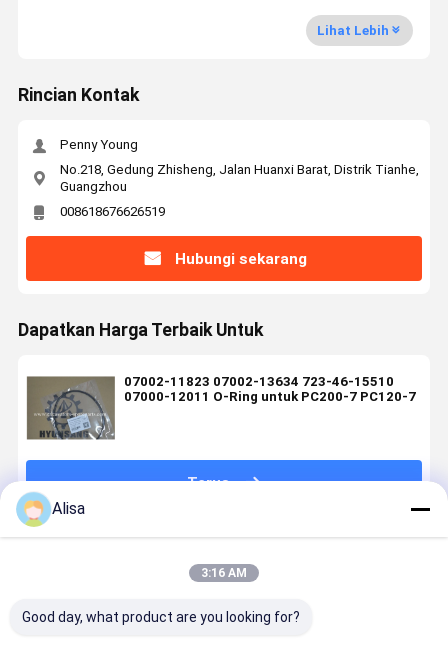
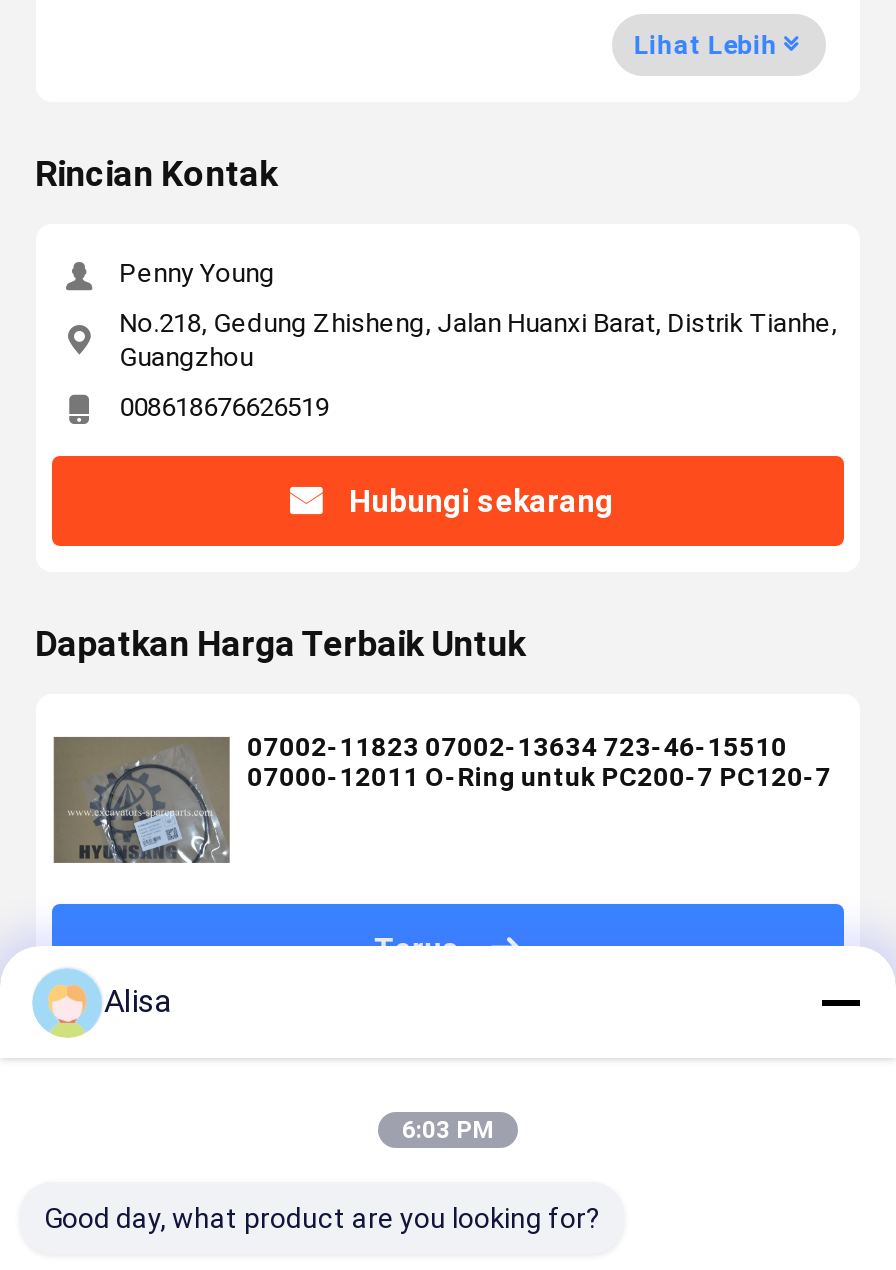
[201,566,247,580] 3:16 AM -> [402,1116,494,1144] 6:03 PM

